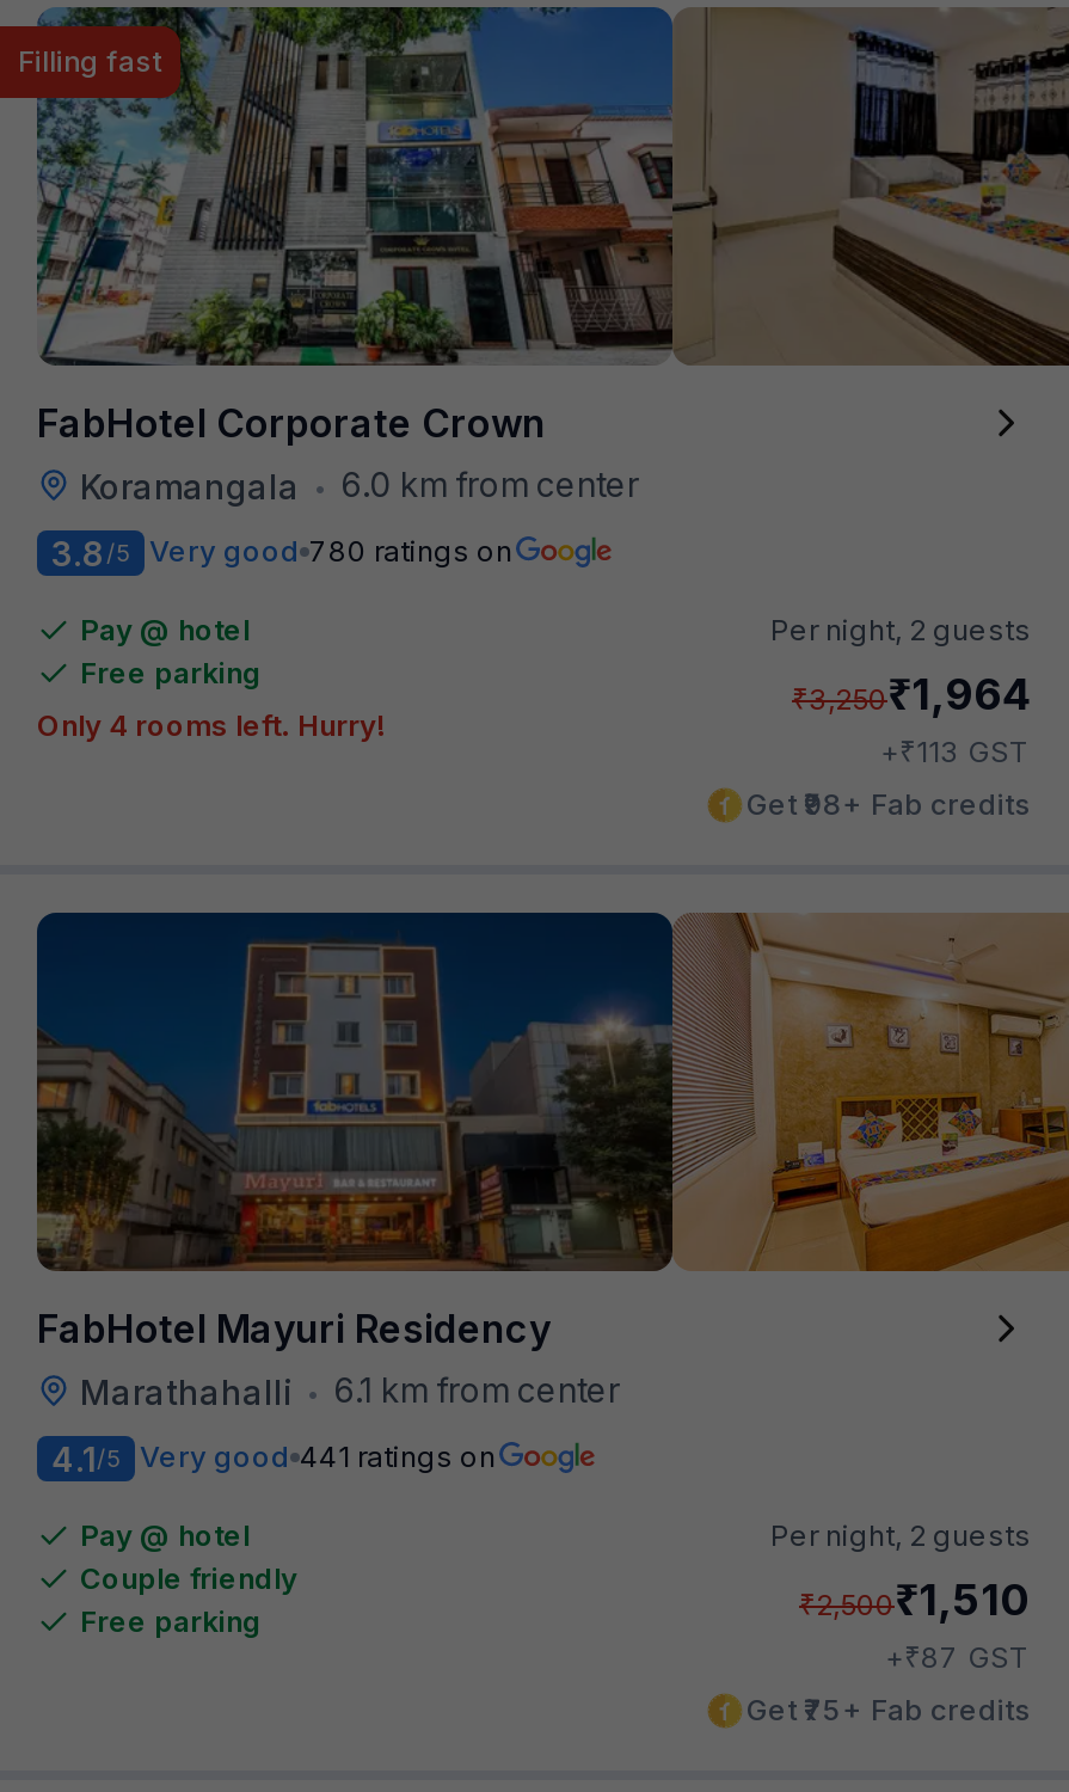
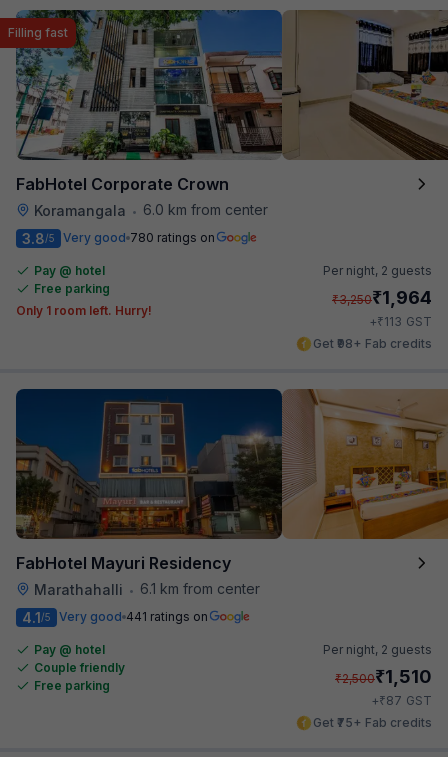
[37,706,386,742] Only 4 rooms left. Hurry! -> [16,302,152,317] Only 1 room left. Hurry!

